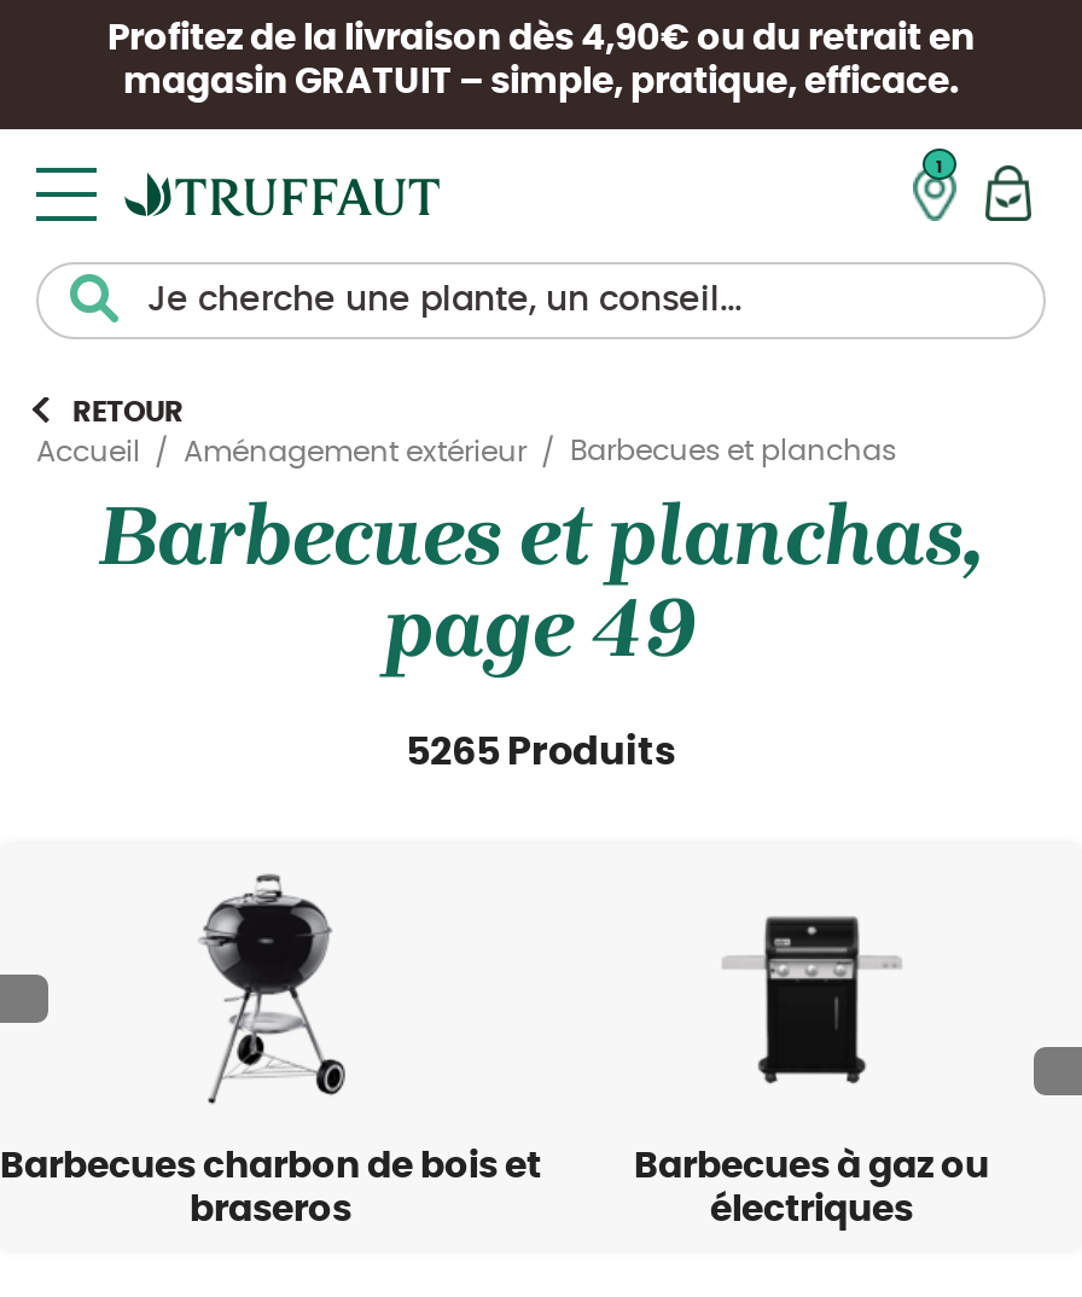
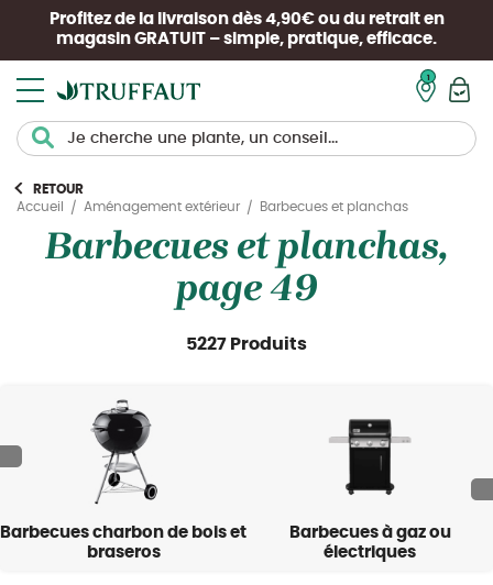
[406,733,676,772] 5265 Produits -> [186,335,307,353] 5227 Produits

